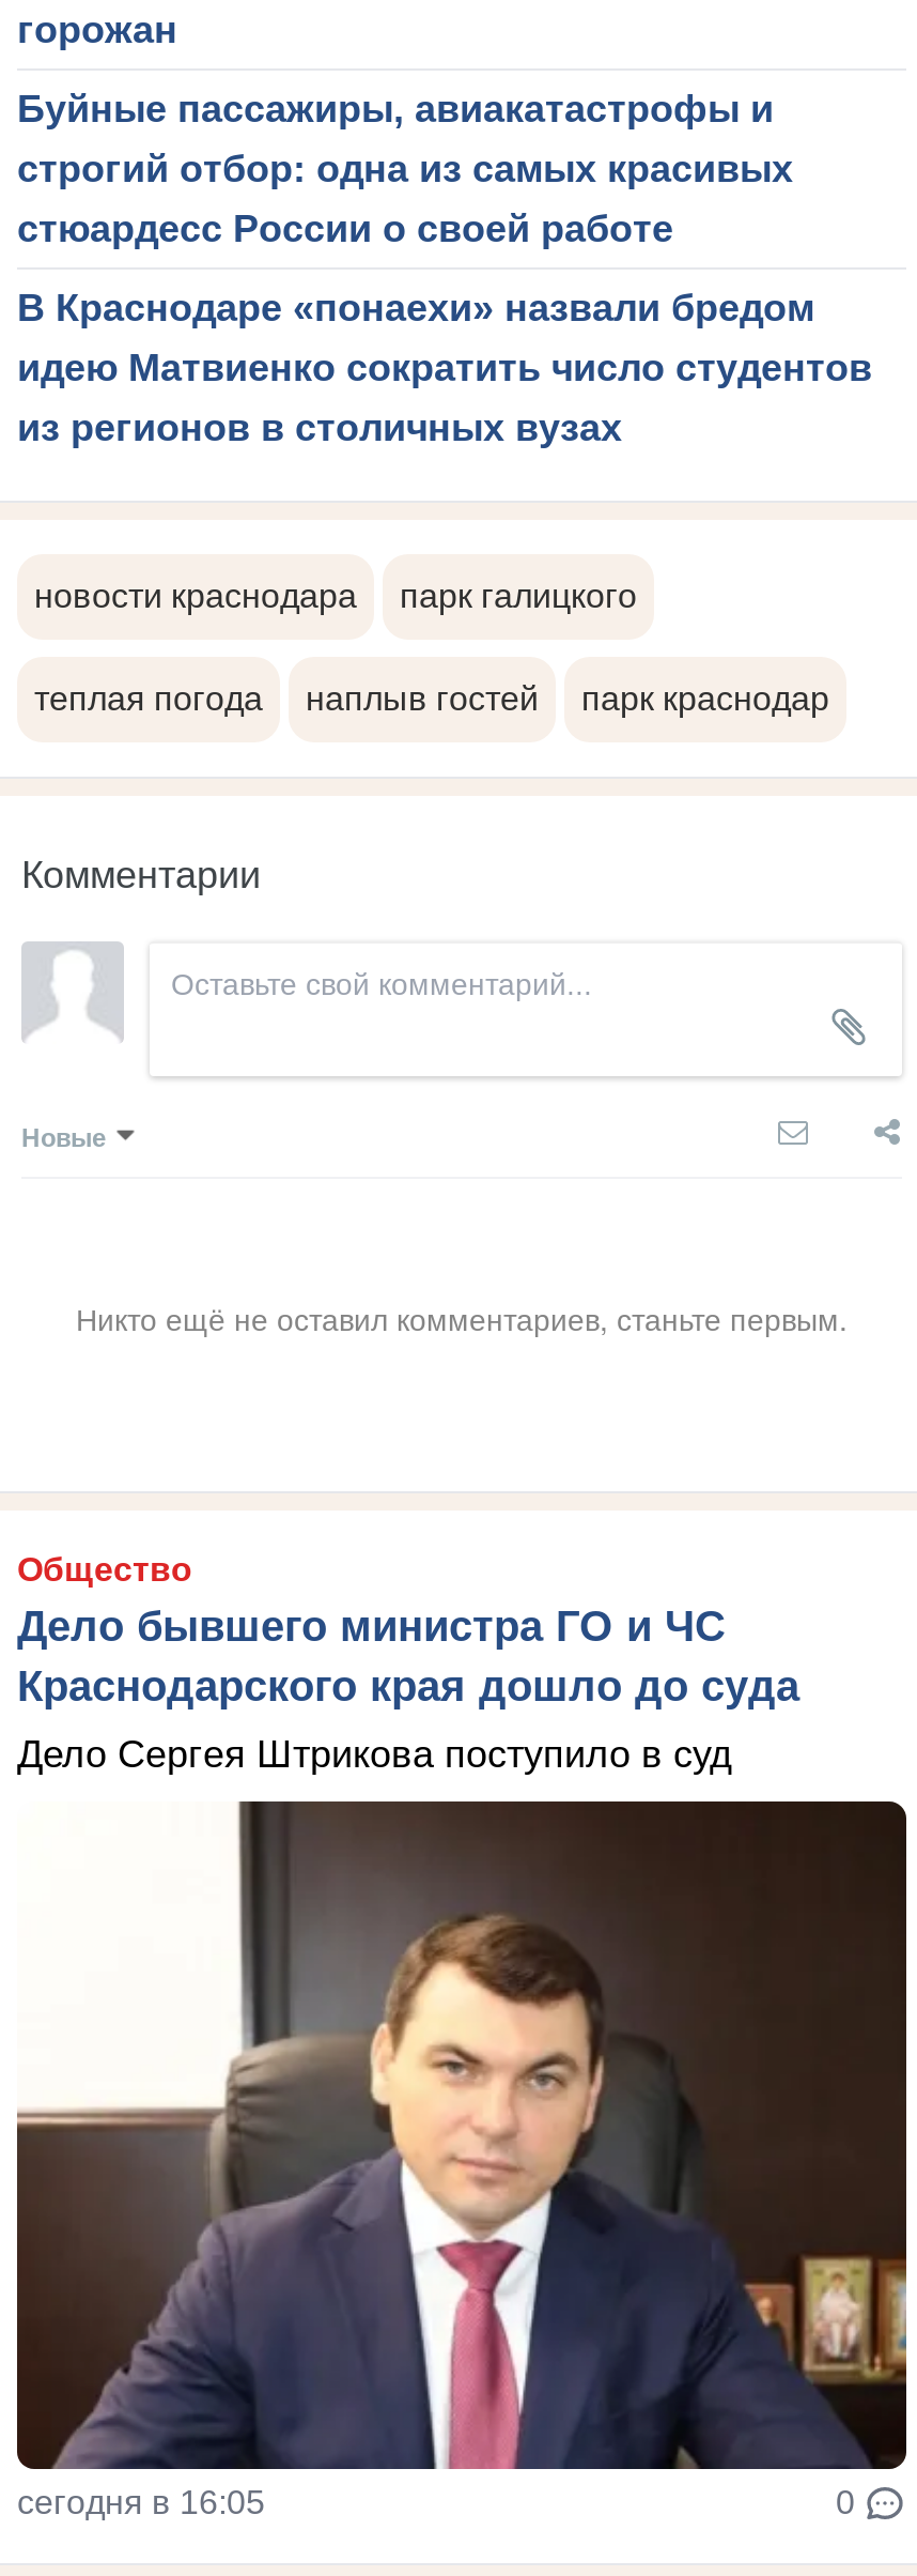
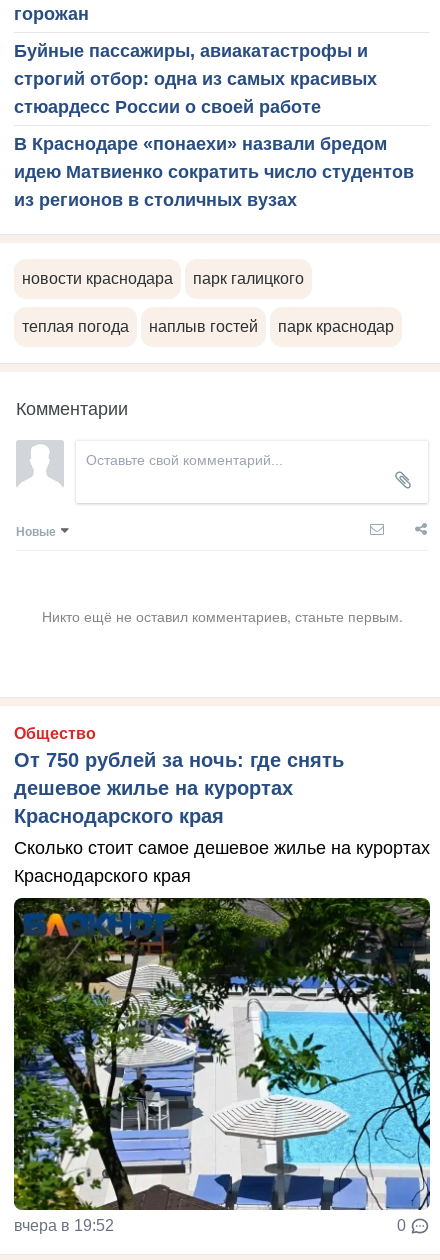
[17,1603,799,1709] Дело бывшего министра ГО и ЧС | Краснодарского края дошло до суда -> [14,749,344,827] От 750 рублей за ночь: где снять | дешевое жилье на курортах | Краснодарского края
[17,1733,733,1776] Дело Сергея Штрикова поступило в суд -> [14,838,430,886] Сколько стоит самое дешевое жилье на курортах | Краснодарского края
[17,1853,908,2520] [image] | сегодня в 16:05 -> [13,897,431,1234] [image] | вчера в 19:52

